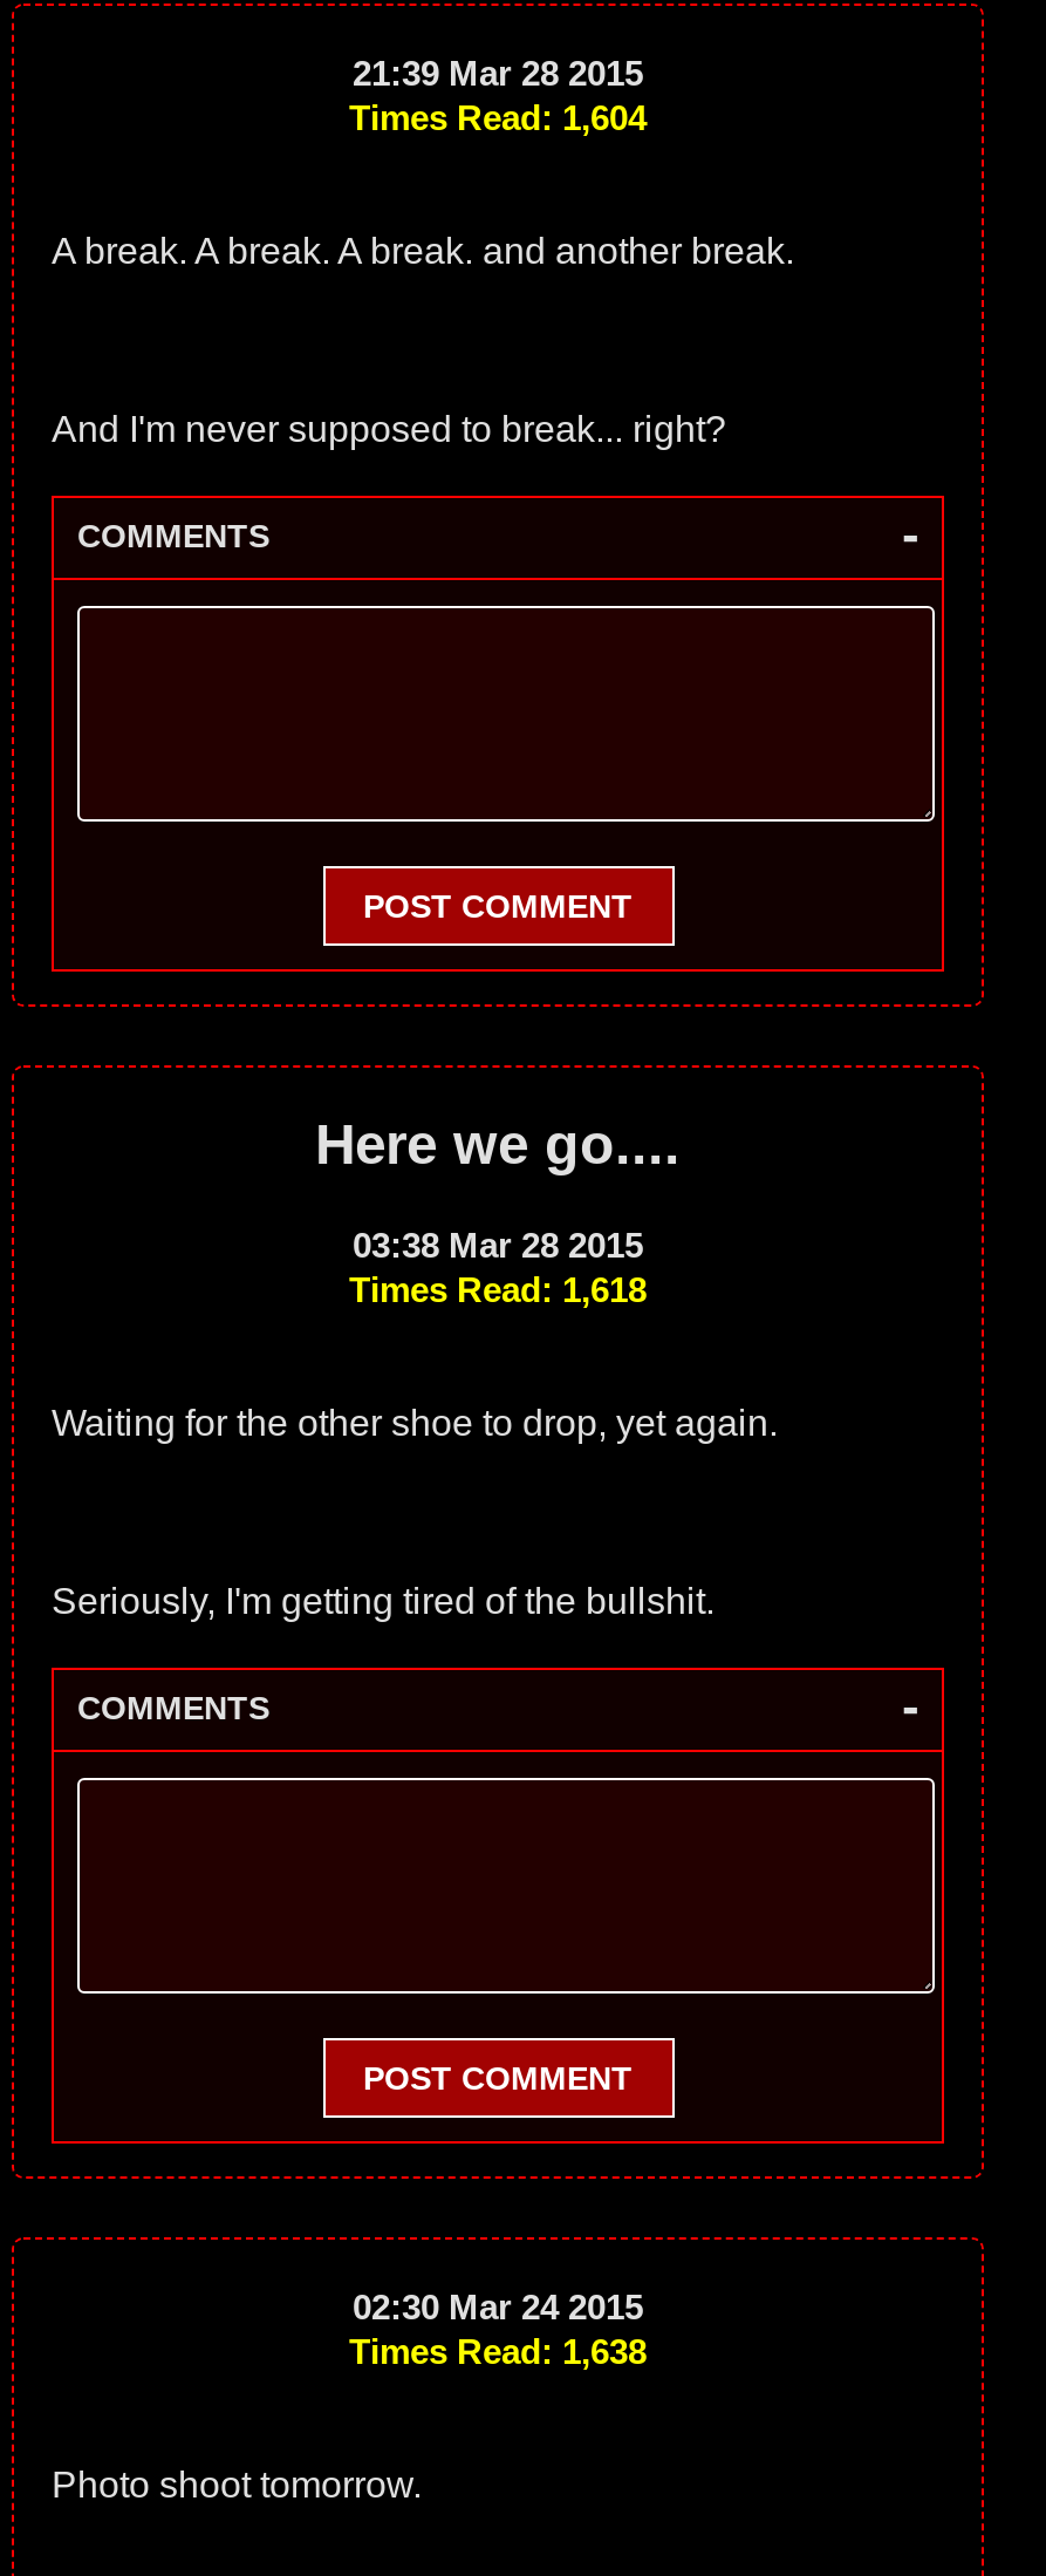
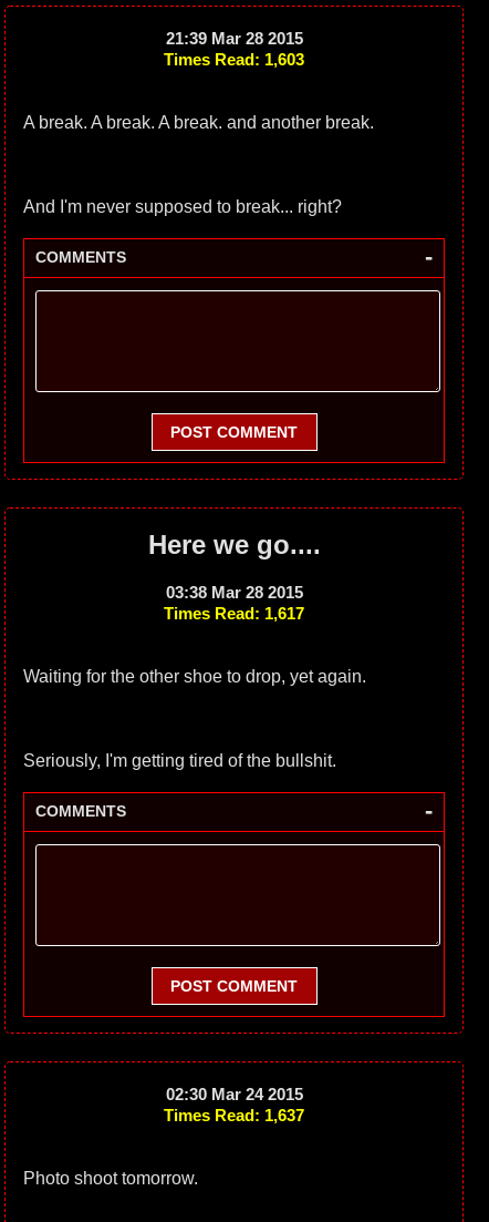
[349,97,647,137] Times Read: 1,604 -> [164,50,304,69] Times Read: 1,603
[349,1269,647,1309] Times Read: 1,618 -> [164,604,304,623] Times Read: 1,617
[349,2331,647,2371] Times Read: 1,638 -> [164,1106,304,1125] Times Read: 1,637

